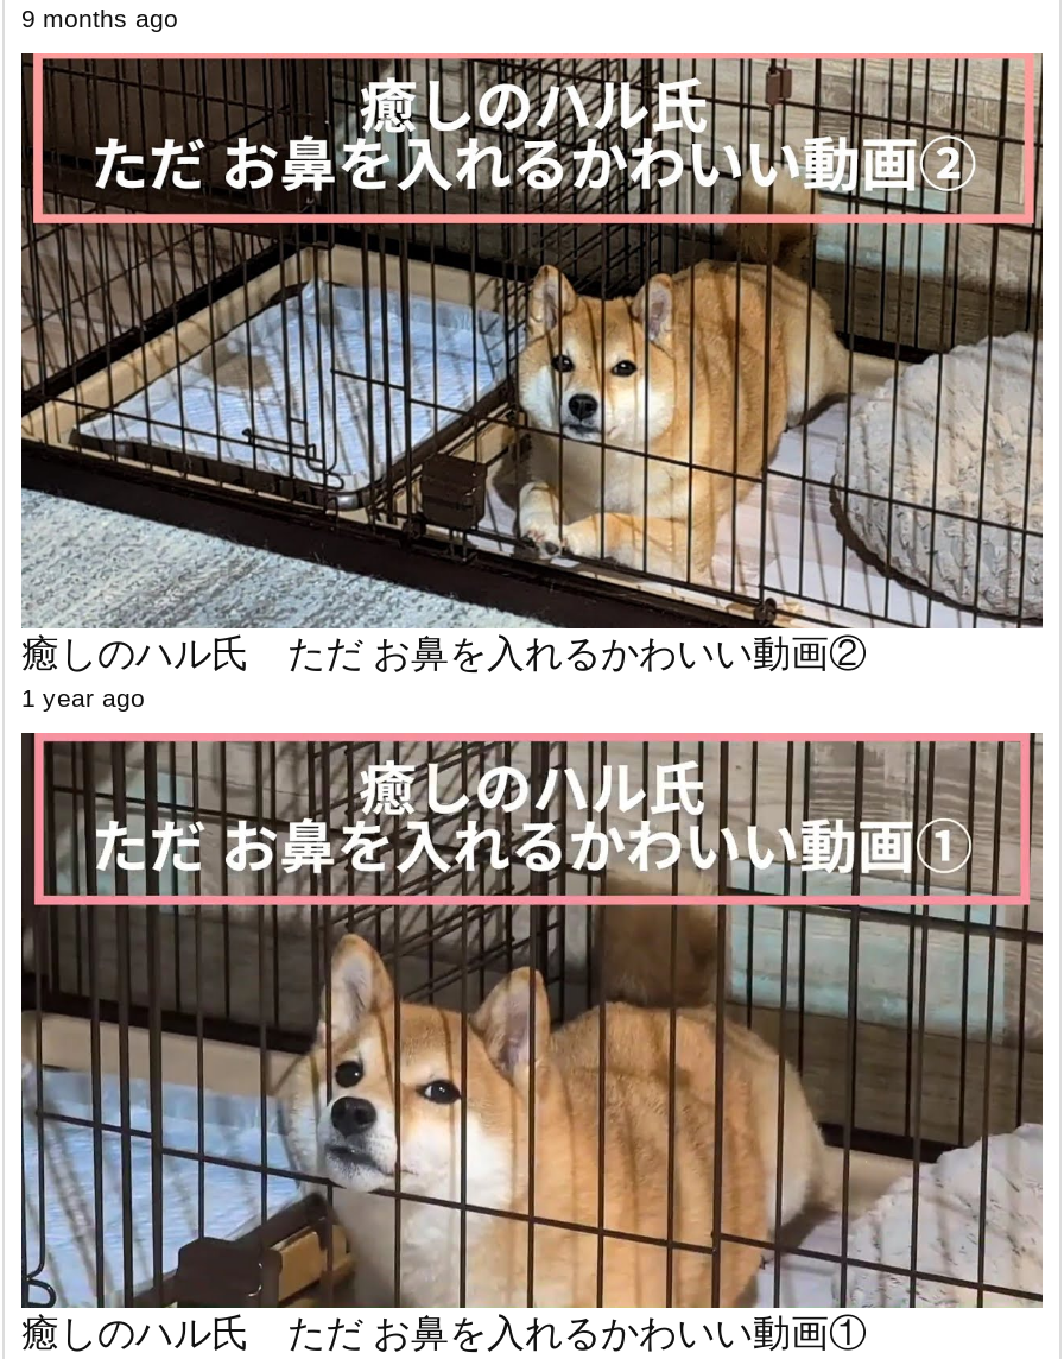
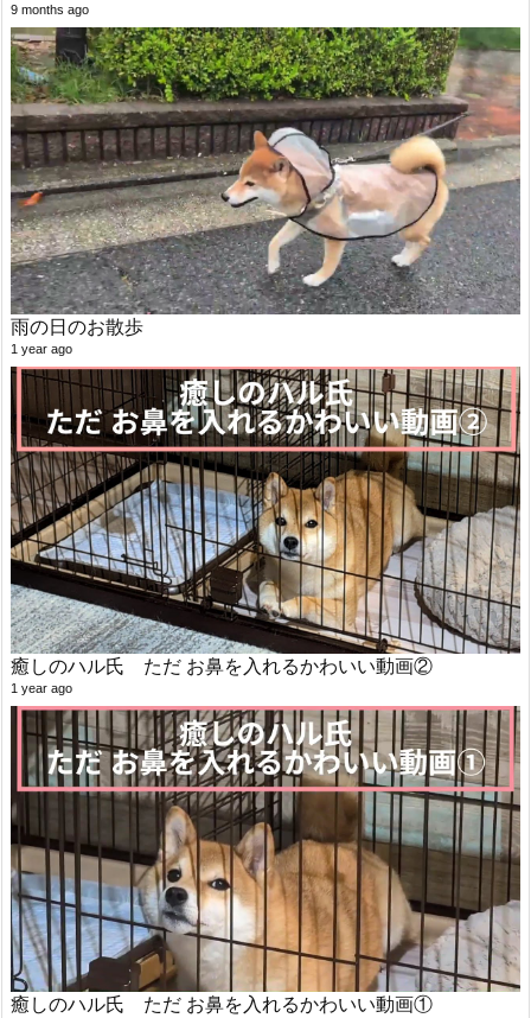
none -> [9,26,522,355] [image] | 雨の日のお散歩 | 1 year ago

